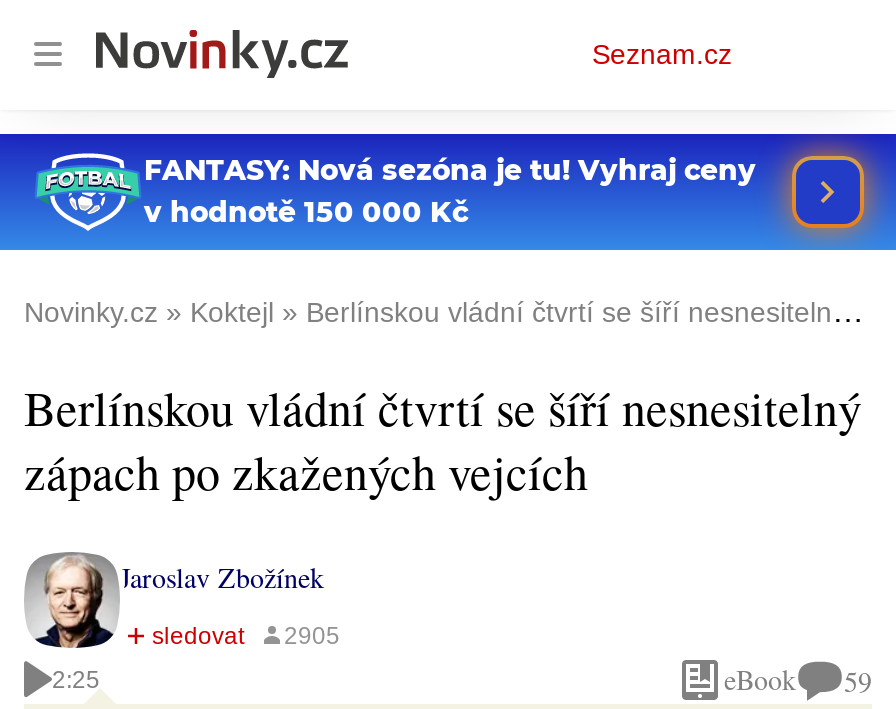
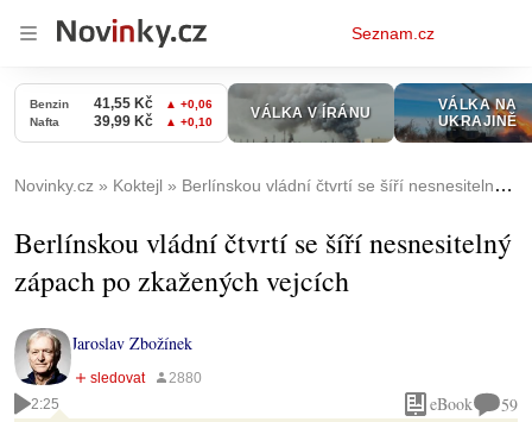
[6,132,890,252] [image] -> [4,81,528,149] [image]

